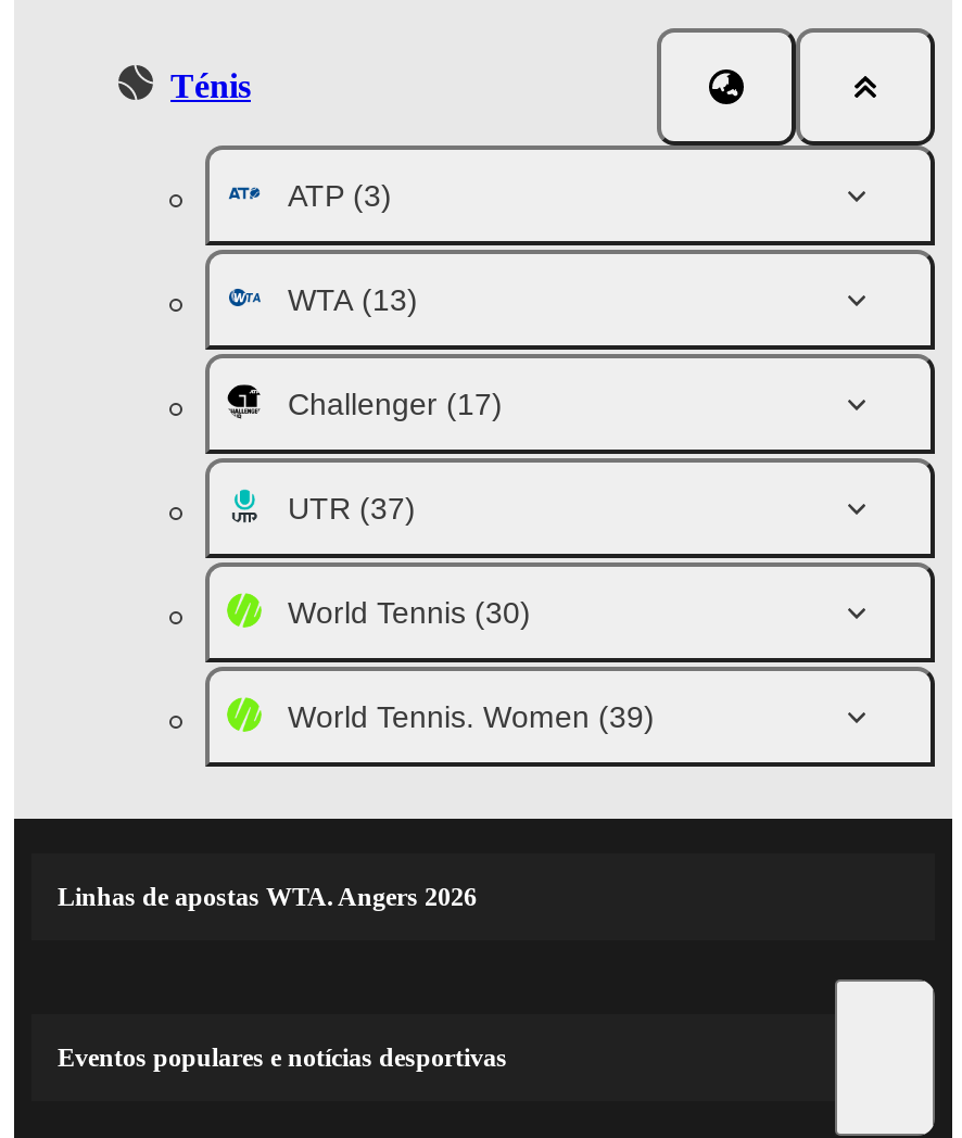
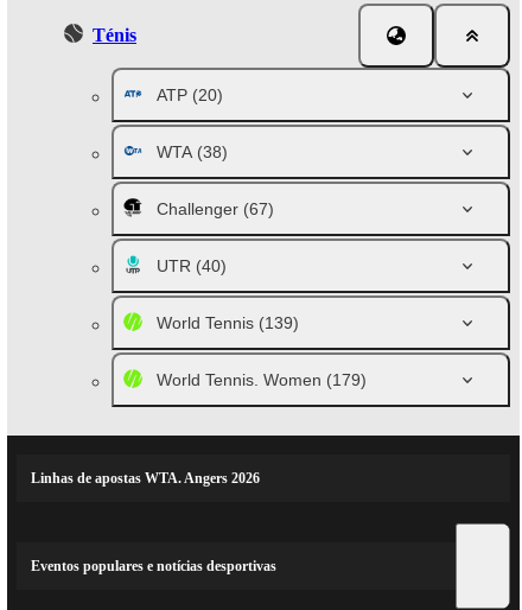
[288,178,392,213] ATP (3) -> [157,85,223,104] ATP (20)
[288,282,418,317] WTA (13) -> [157,142,228,161] WTA (38)
[288,387,503,421] Challenger (17) -> [157,199,274,218] Challenger (67)
[288,491,416,526] UTR (37) -> [157,256,227,275] UTR (40)
[288,595,531,630] World Tennis (30) -> [157,313,299,332] World Tennis (139)
[288,699,655,734] World Tennis. Women (39) -> [157,370,367,389] World Tennis. Women (179)

